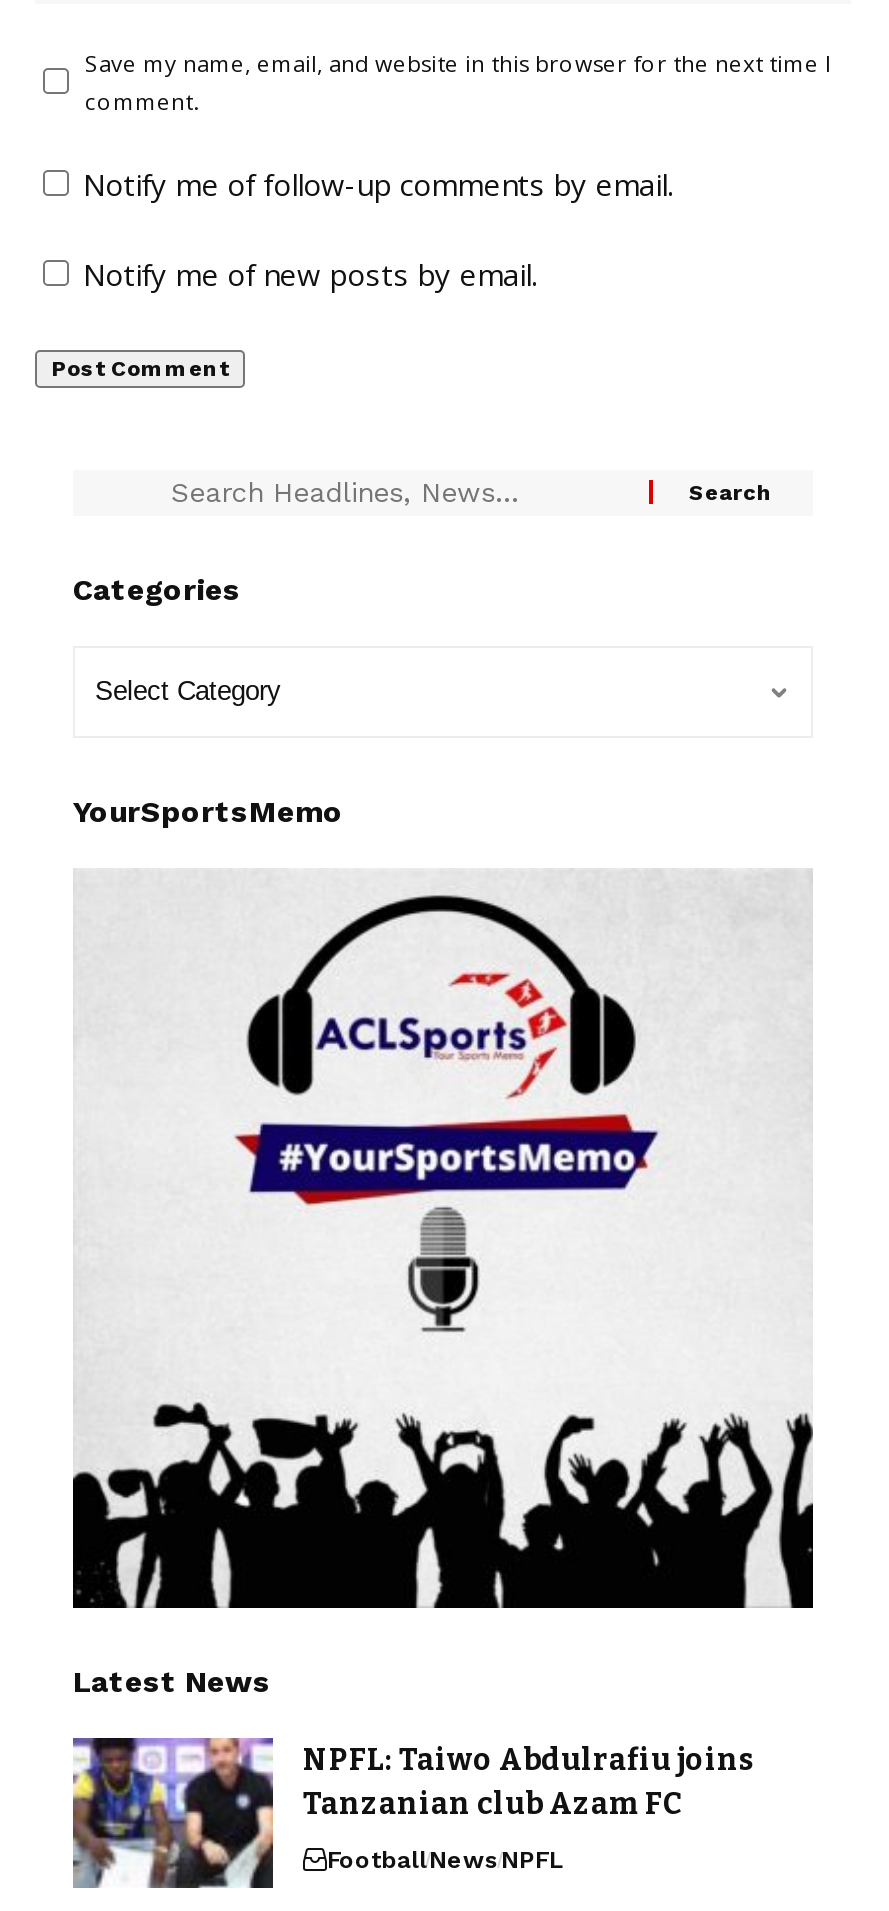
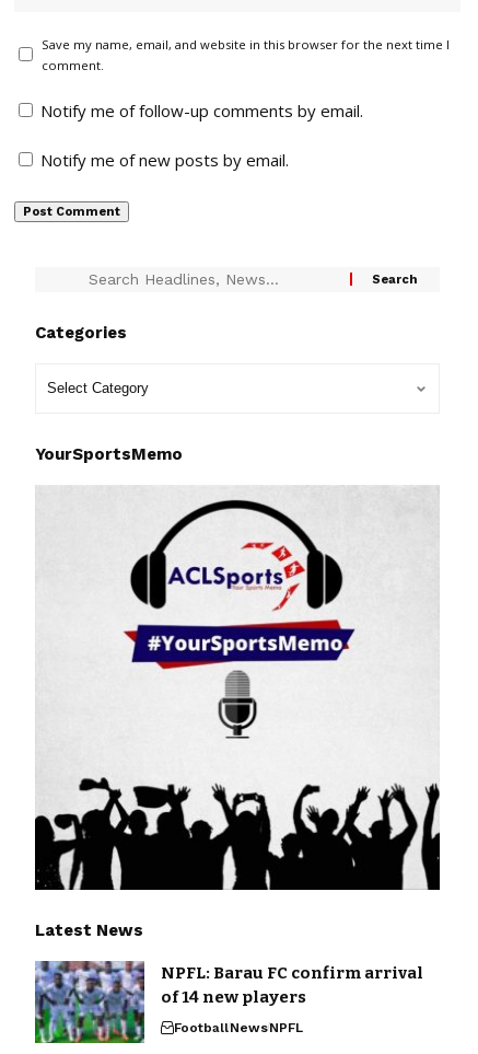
[71,1736,755,1888] [image] | NPFL: Taiwo Abdulrafiu joins | Tanzanian club Azam FC -> [34,960,423,1044] [image] | NPFL: Barau FC confirm arrival | of 14 new players

